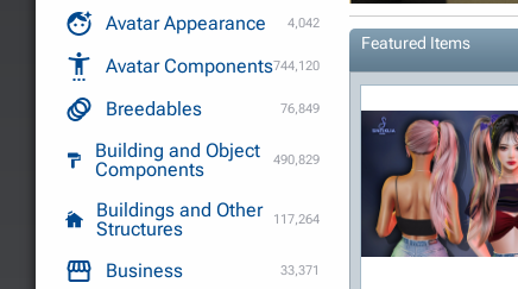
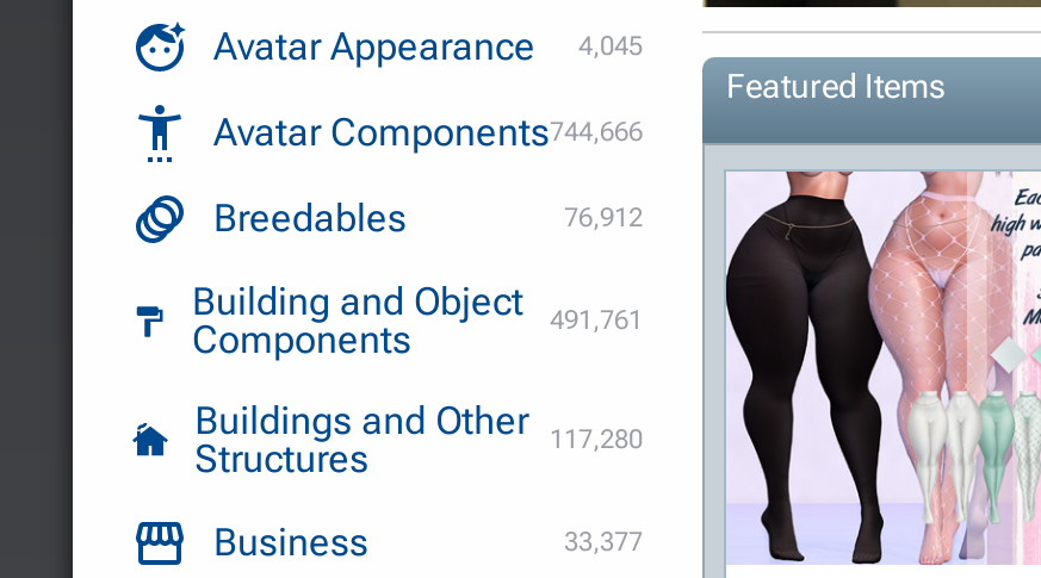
[106,12,320,34] Avatar Appearance 4,042 -> [213,24,643,69] Avatar Appearance 4,045
[106,55,320,77] Avatar Components744,120 -> [213,110,643,155] Avatar Components744,666
[280,86,514,282] [image] | 76,849 -> [564,169,1034,567] [image] | 76,912
[95,139,320,168] Building and Object 490,829 -> [192,279,643,336] Building and Object 491,761
[96,199,320,227] Buildings and Other 117,264 -> [195,398,643,455] Buildings and Other 117,280
[280,263,320,278] 33,371 -> [564,527,643,558] 33,377

